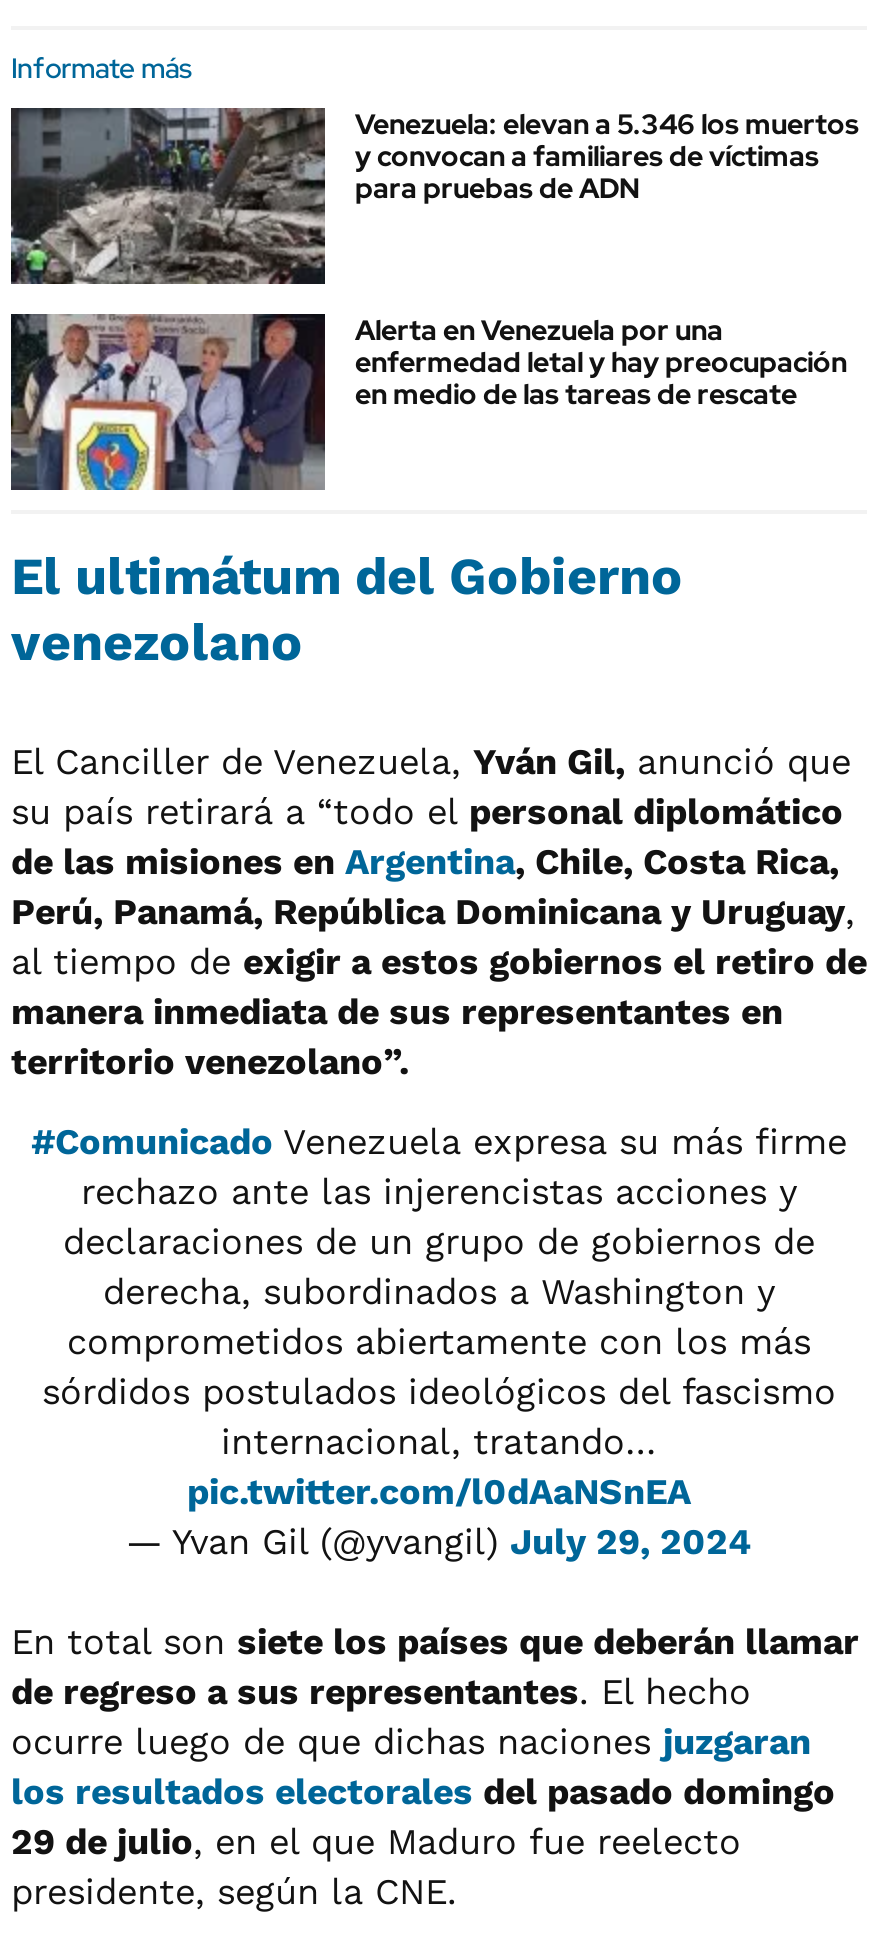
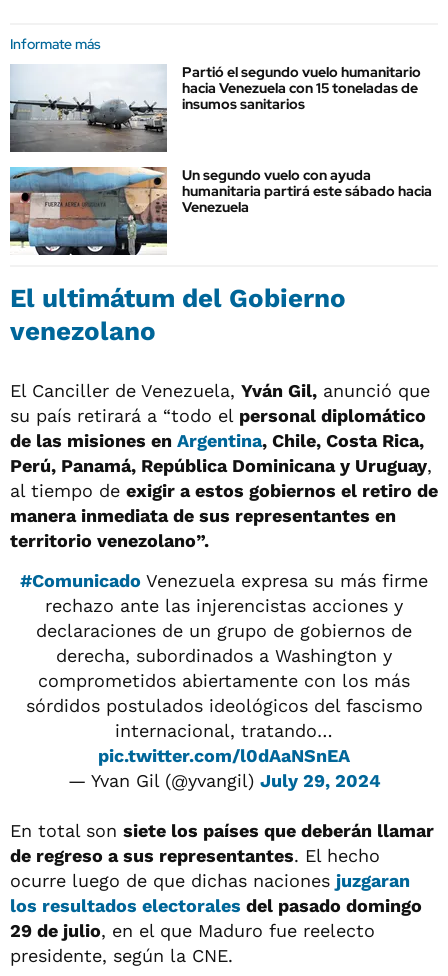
[9,106,859,284] [image] | Venezuela: elevan a 5.346 los muertos | y convocan a familiares de víctimas | para pruebas de ADN -> [9,63,421,152] [image] | Partió el segundo vuelo humanitario | hacia Venezuela con 15 toneladas de | insumos sanitarios
[9,312,847,492] [image] | Alerta en Venezuela por una | enfermedad letal y hay preocupación | en medio de las tareas de rescate -> [9,166,432,256] [image] | Un segundo vuelo con ayuda | humanitaria partirá este sábado hacia | Venezuela

